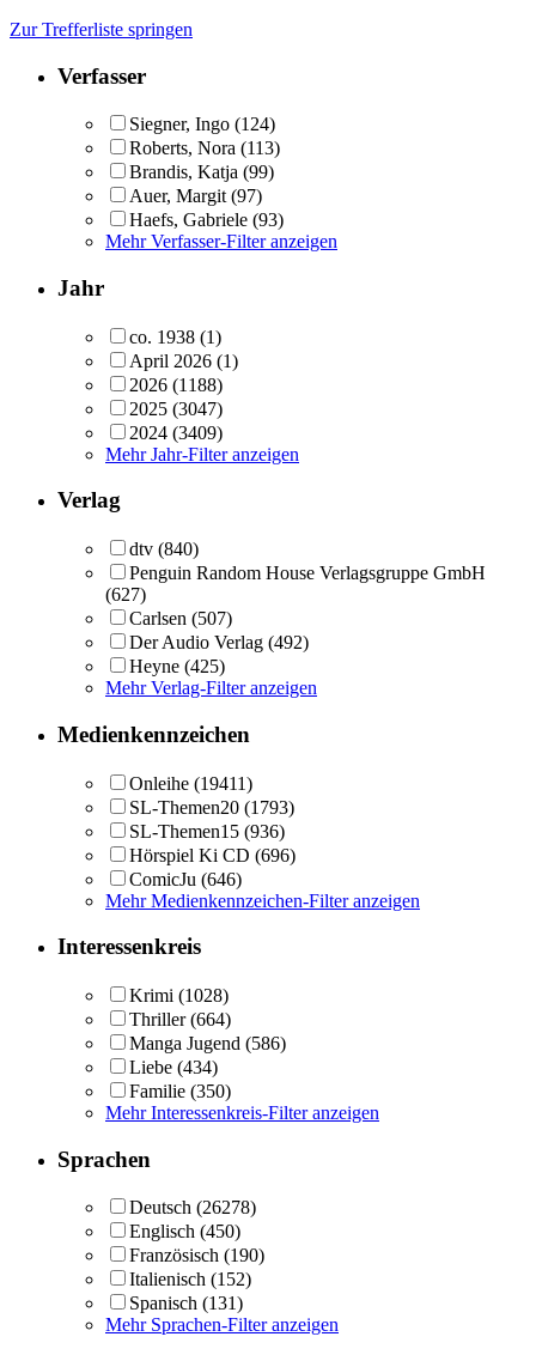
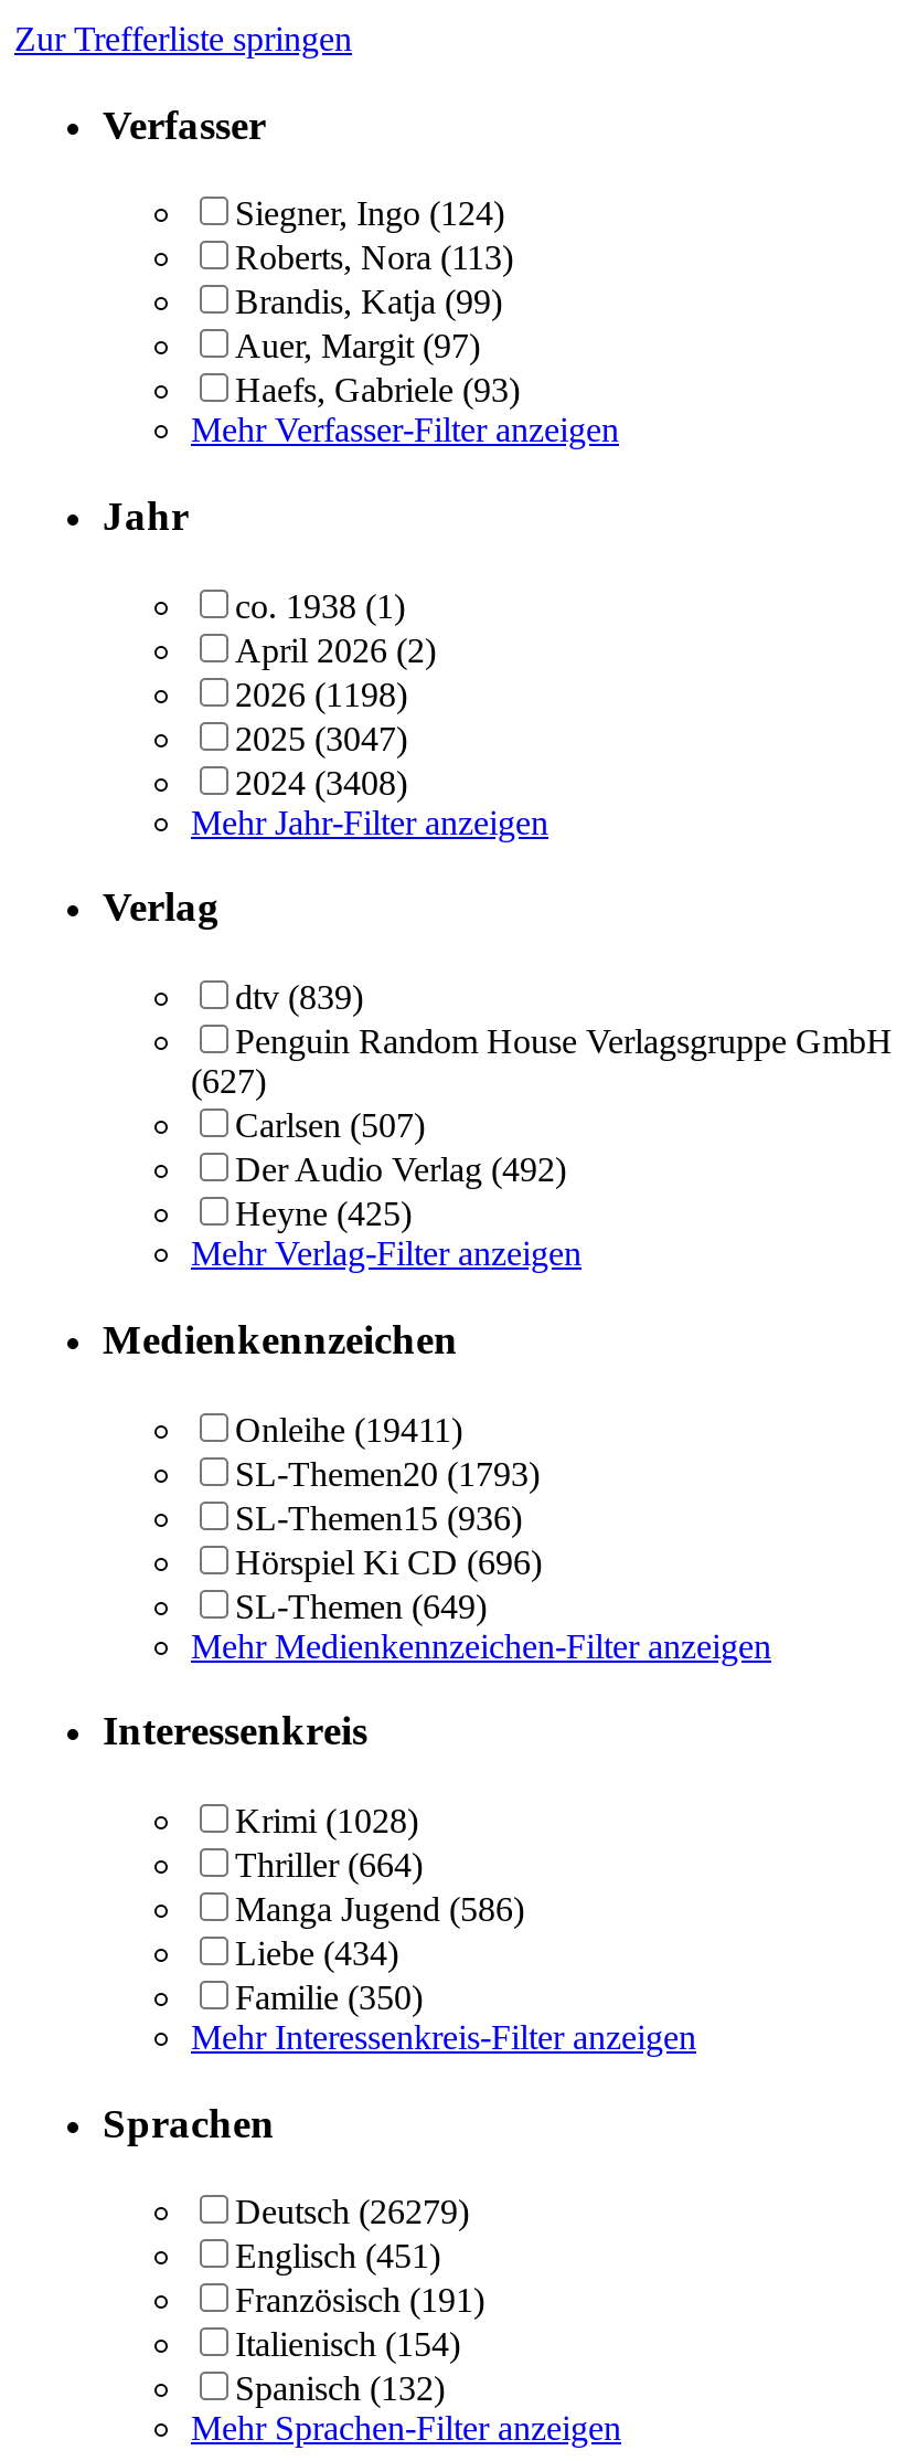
[129,350,238,371] April 2026 (1) -> [235,631,436,668] April 2026 (2)
[129,374,223,395] 2026 (1188) -> [235,675,407,713] 2026 (1198)
[129,422,223,443] 2024 (3409) -> [235,763,407,801] 2024 (3408)
[129,539,199,559] dtv (840) -> [235,979,363,1016] dtv (839)
[129,869,242,889] ComicJu (646) -> [235,1587,487,1624] SL-Themen (649)
[129,1198,256,1218] Deutsch (26278) -> [235,2194,469,2231] Deutsch (26279)
[129,1222,240,1242] Englisch (450) -> [235,2238,440,2276] Englisch (451)
[129,1245,264,1266] Französisch (190) -> [235,2282,484,2320] Französisch (191)
[129,1269,251,1290] Italienisch (152) -> [235,2326,460,2364] Italienisch (154)
[129,1293,243,1314] Spanisch (131) -> [235,2370,445,2408] Spanisch (132)

